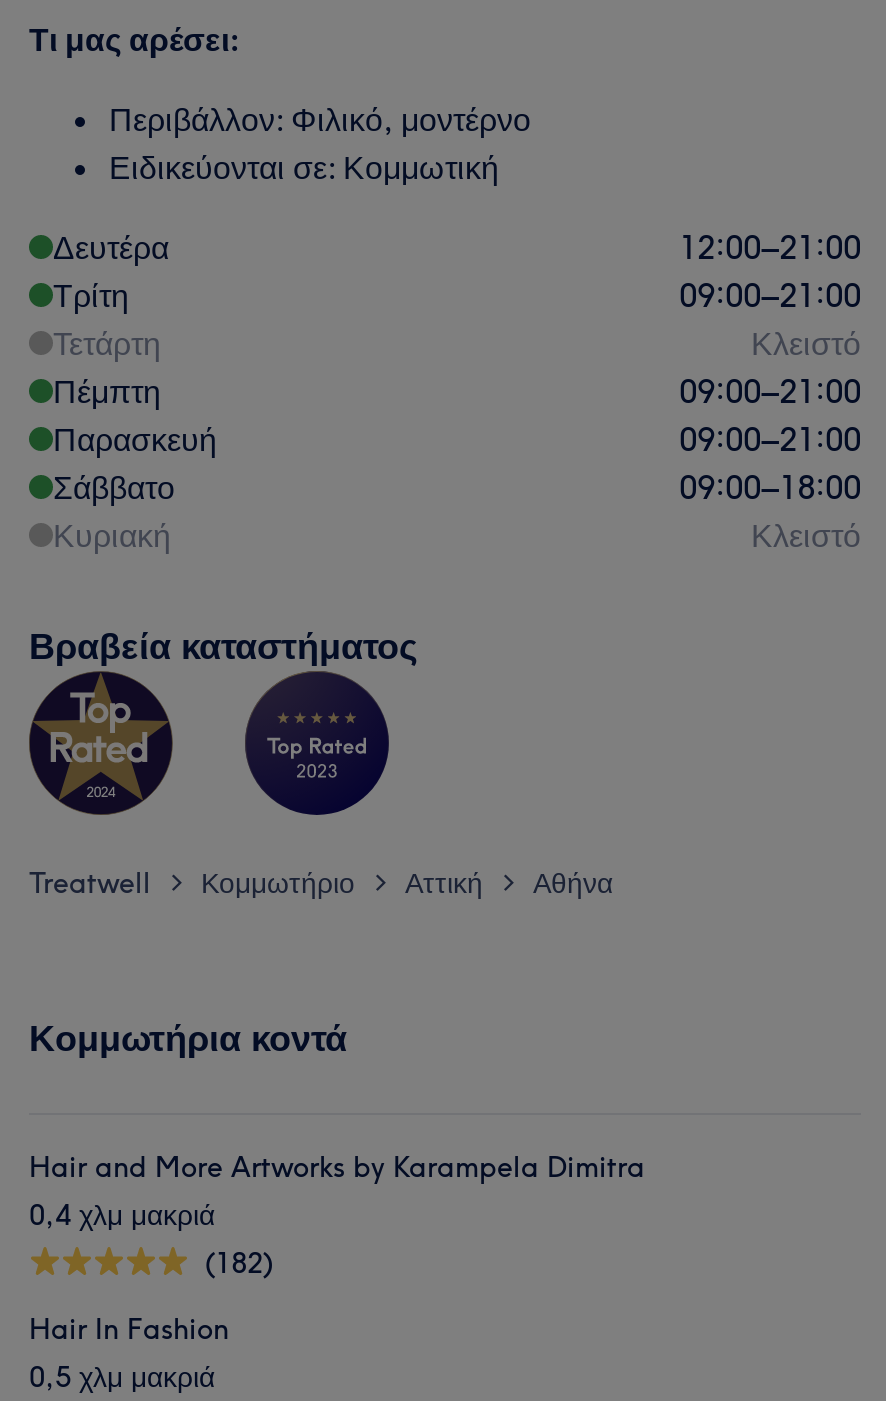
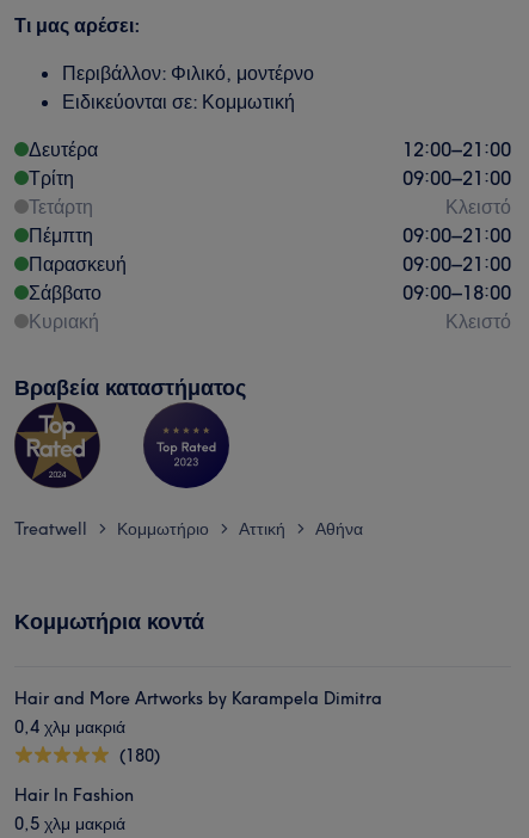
[205,1245,273,1281] (182) -> [119,745,160,766] (180)

